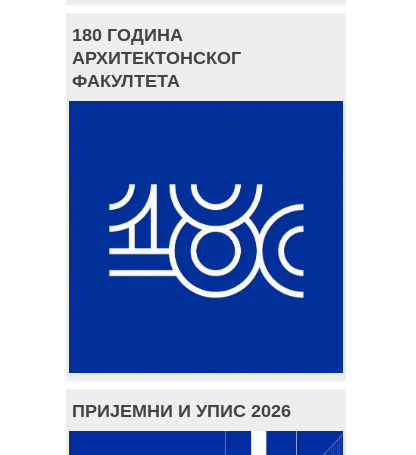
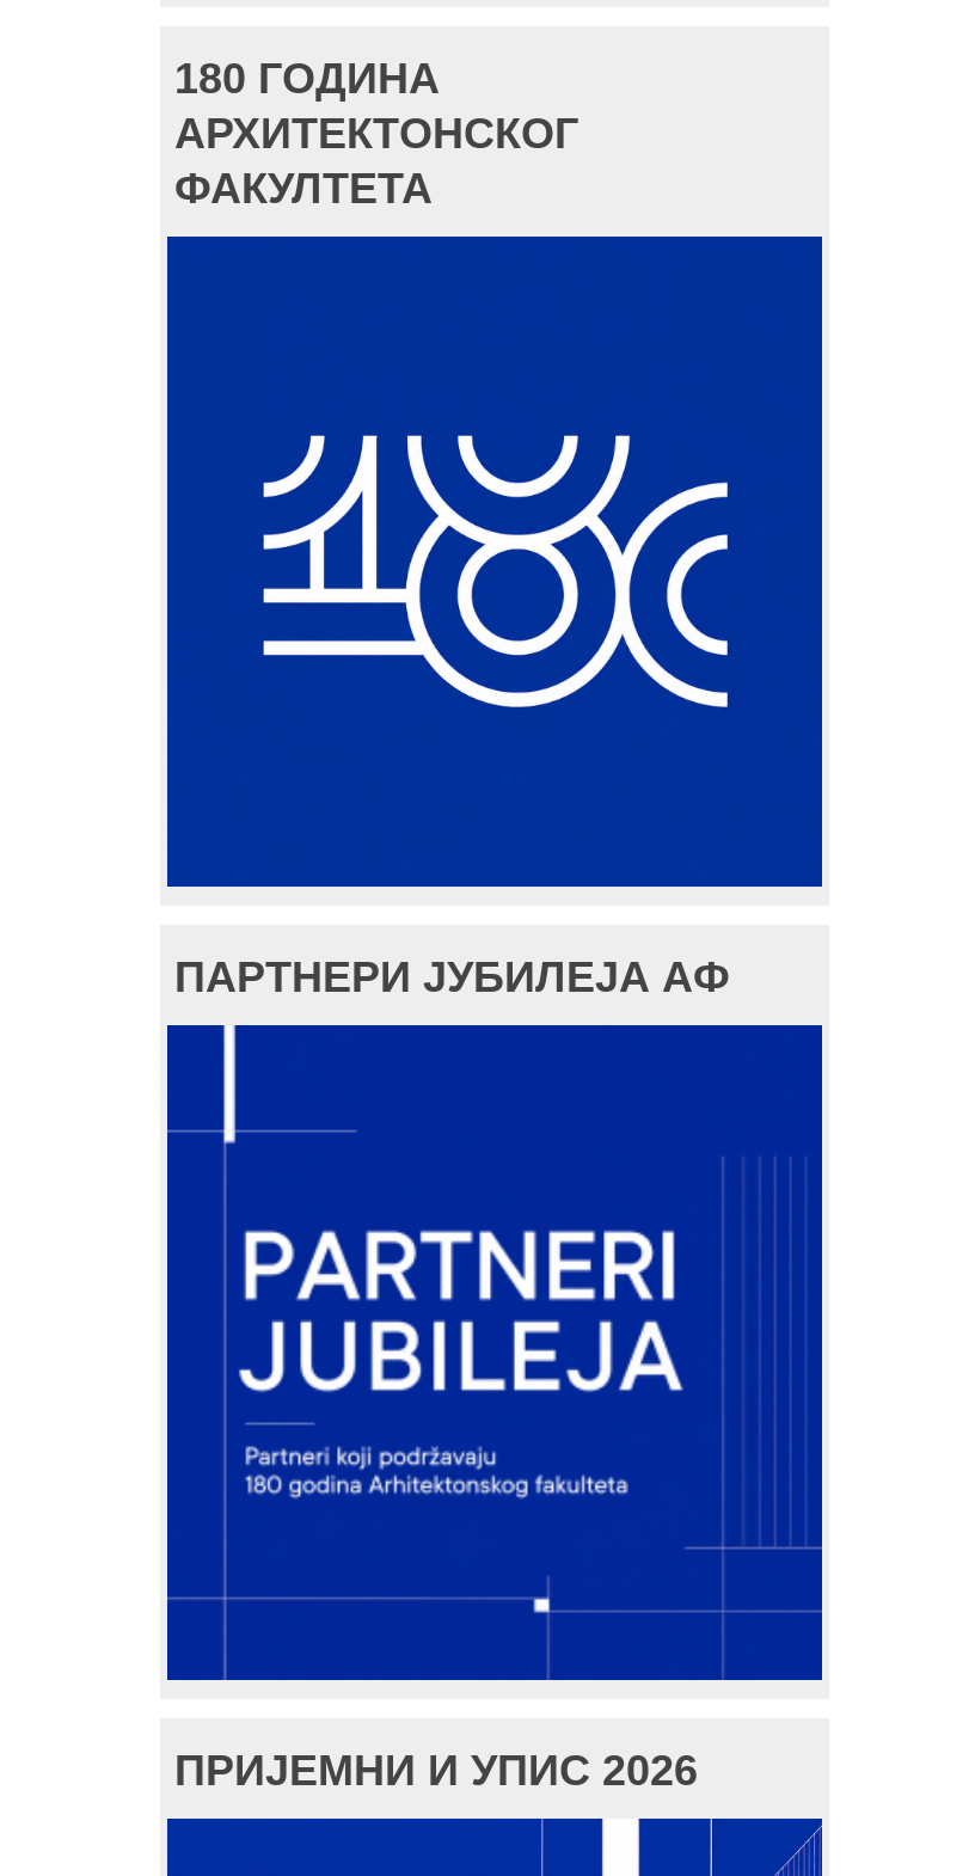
none -> [174,954,729,1002] ПАРТНЕРИ ЈУБИЛЕЈА АФ
none -> [217,1023,681,1673] [image]

